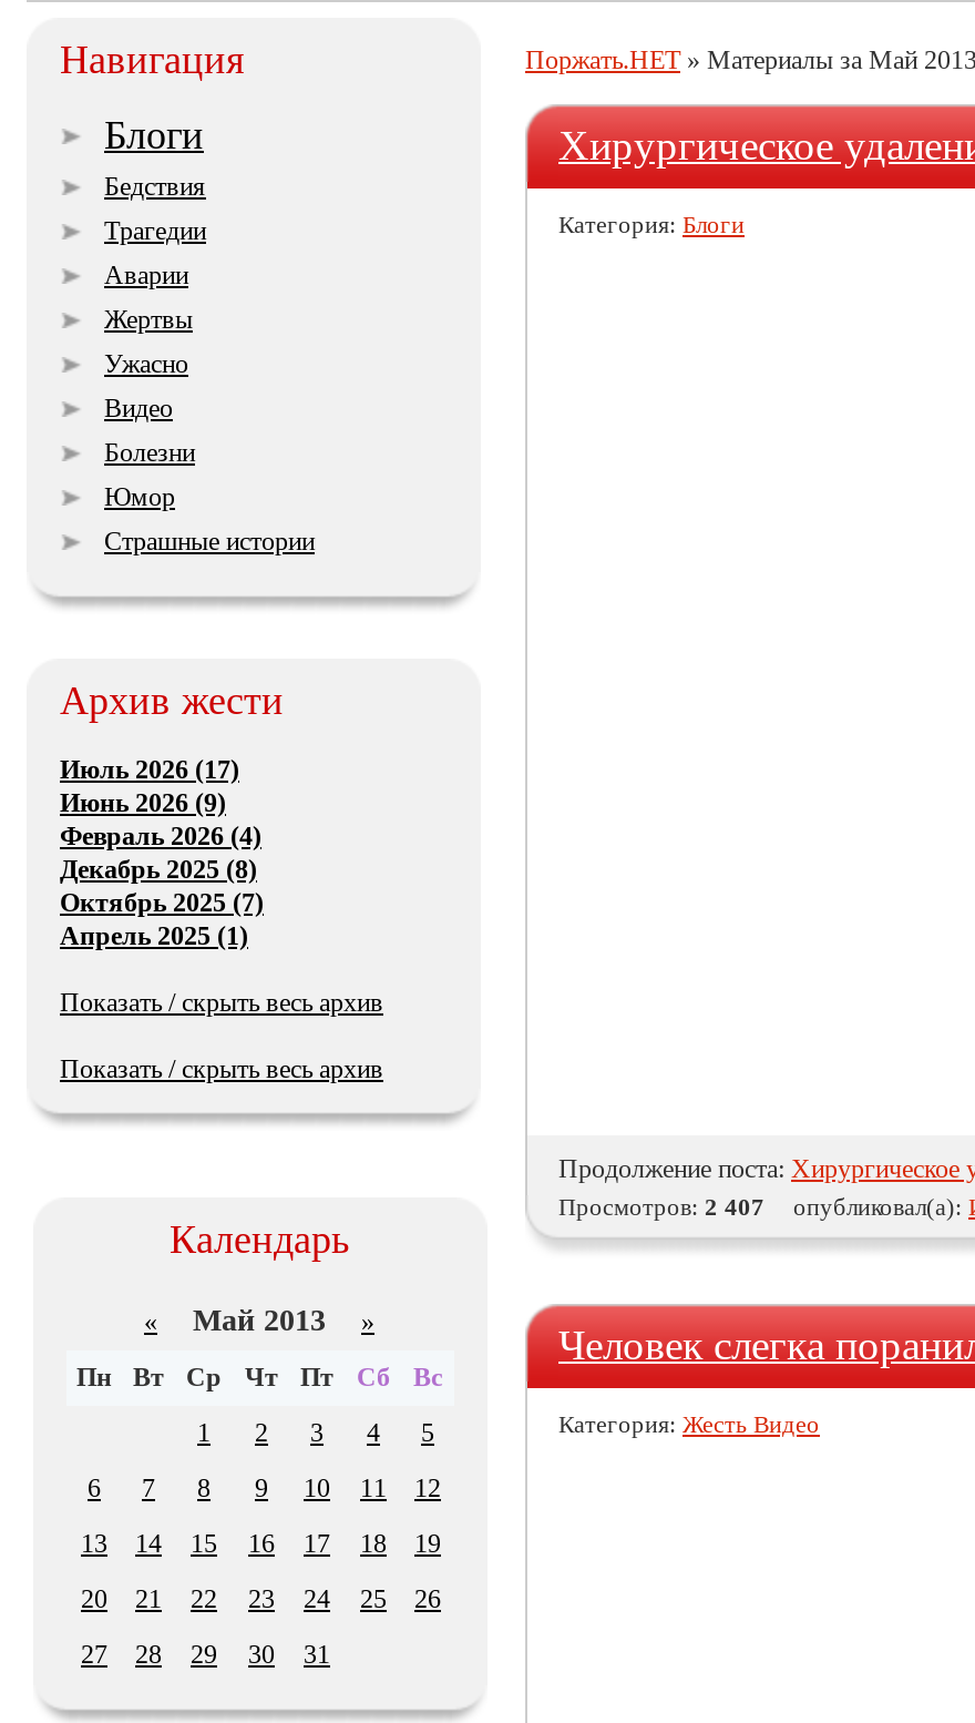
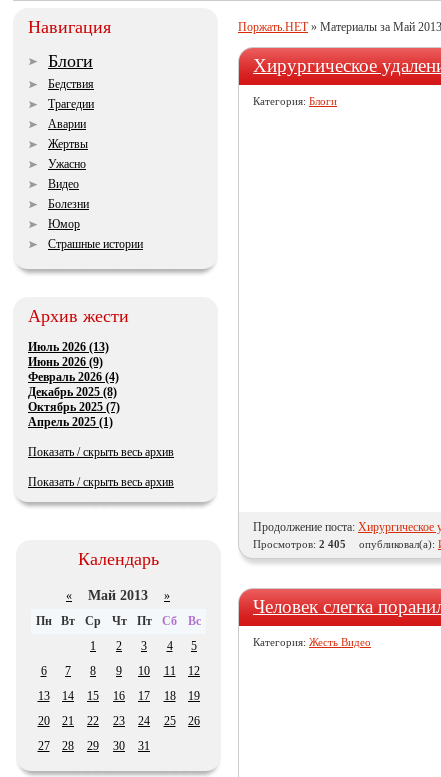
[60,754,239,785] Июль 2026 (17) -> [28,340,109,354] Июль 2026 (13)
[558,1193,764,1220] Просмотров: 2 407 -> [253,538,346,550] Просмотров: 2 405

